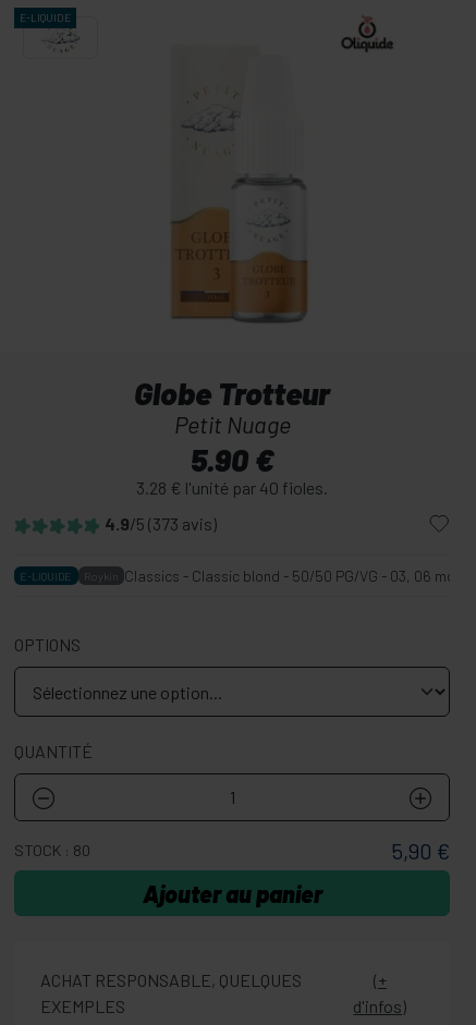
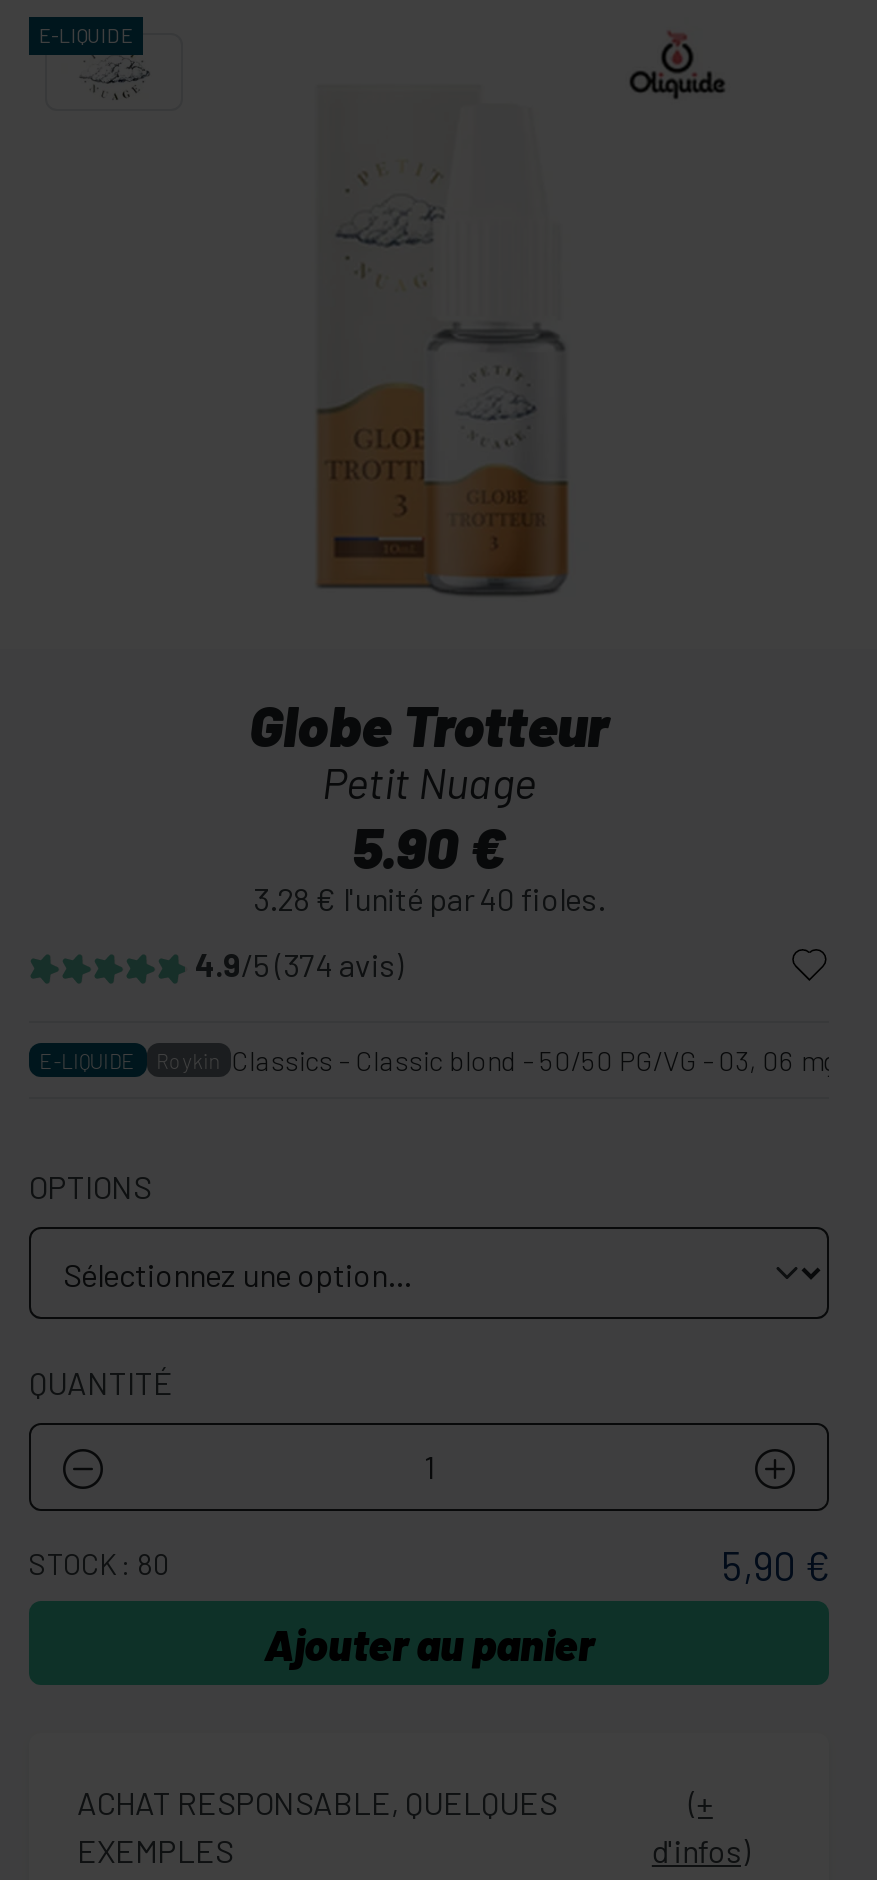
[105,513,217,534] 4.9/5 (373 avis) -> [195,945,403,983] 4.9/5 (374 avis)

